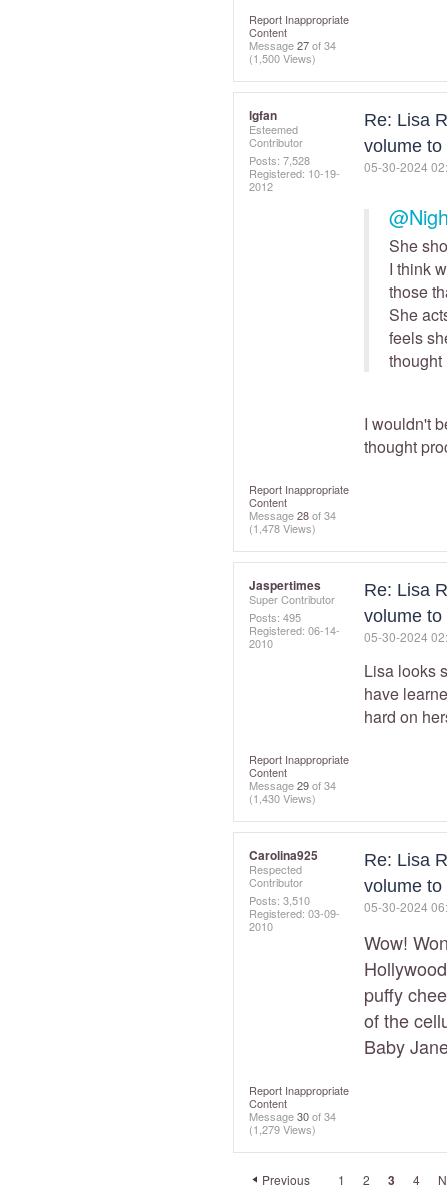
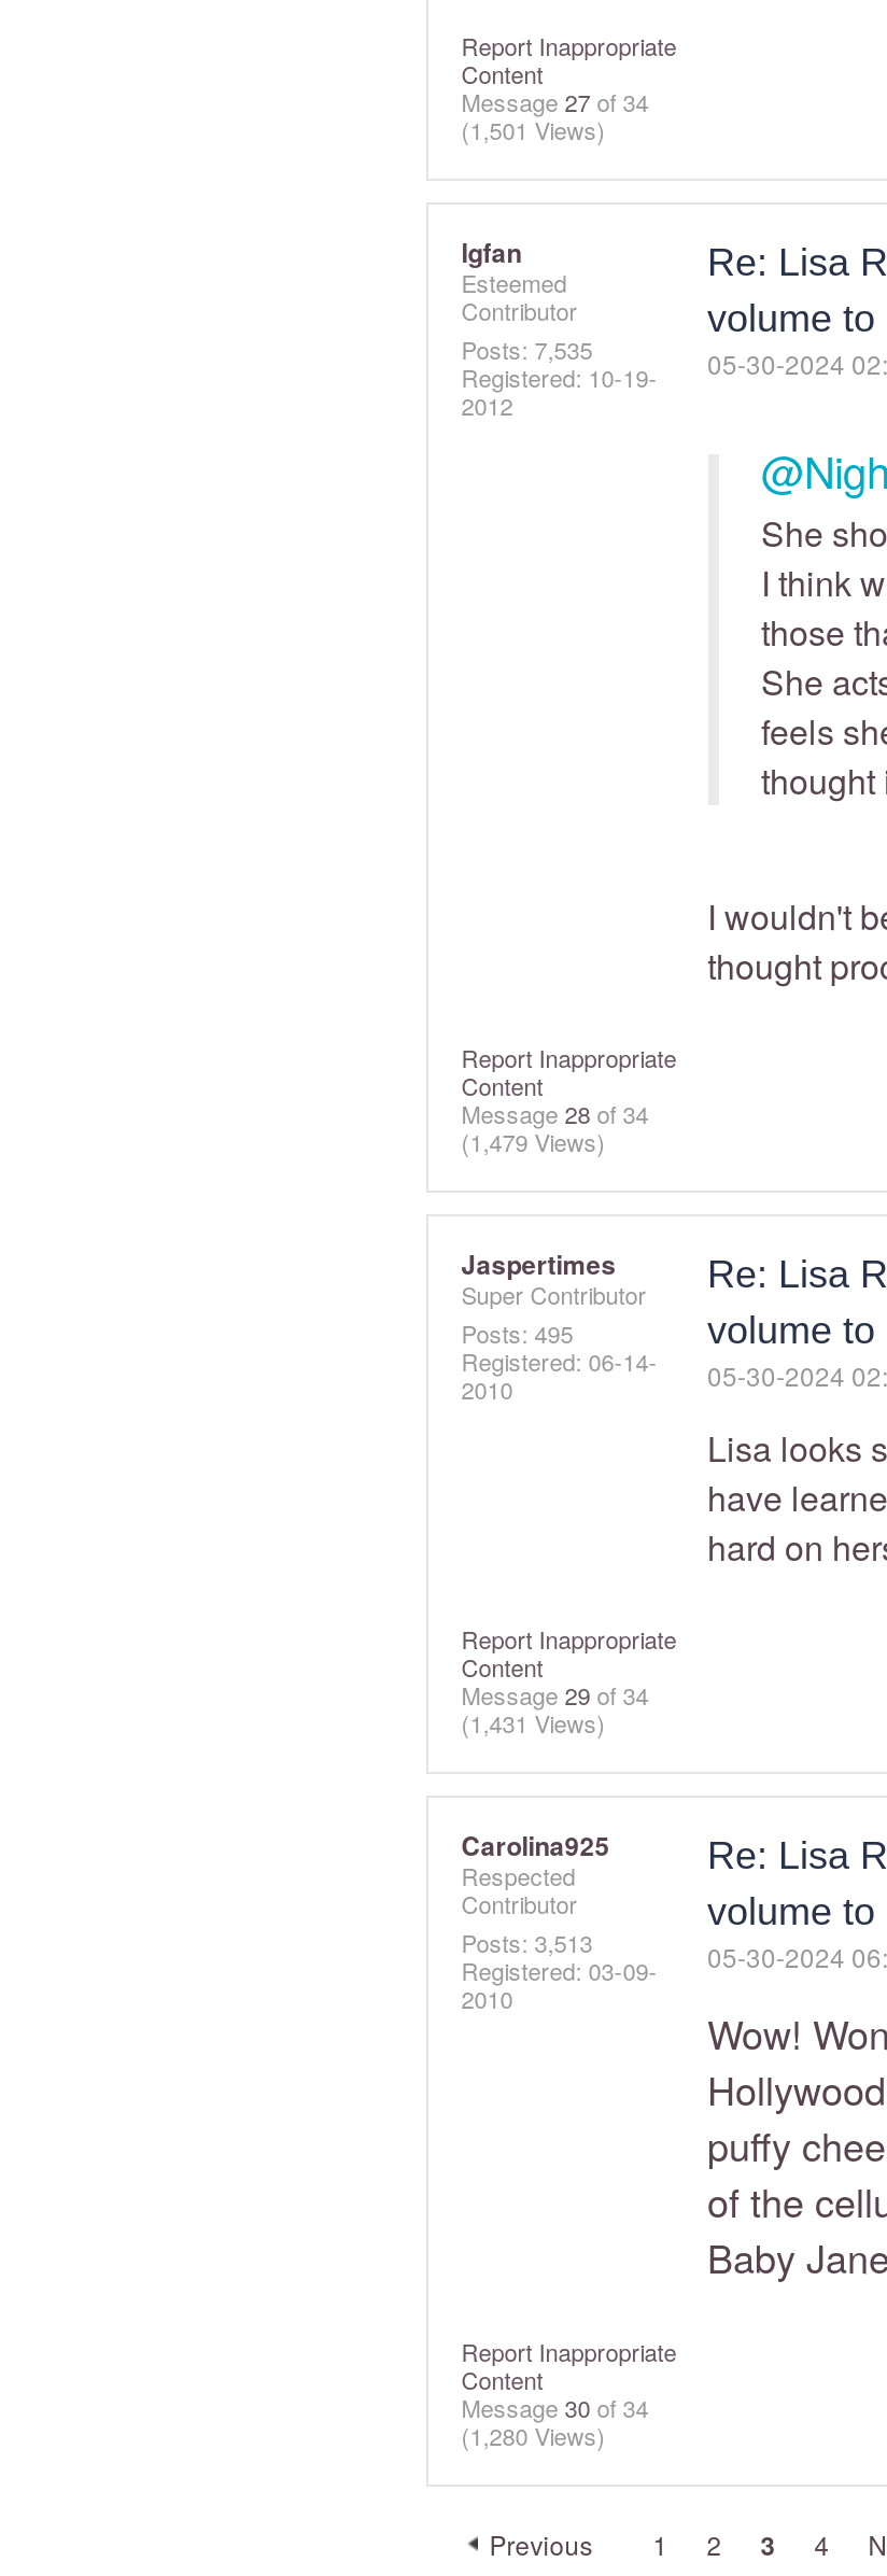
[249,50,316,66] (1,500 Views) -> [461,112,605,146] (1,501 Views)
[249,152,310,168] Posts: 7,528 -> [461,332,592,366] Posts: 7,535
[249,520,316,536] (1,478 Views) -> [461,1124,605,1158] (1,479 Views)
[249,790,316,806] (1,430 Views) -> [461,1705,605,1740] (1,431 Views)
[249,892,310,908] Posts: 3,510 -> [461,1925,592,1959] Posts: 3,513
[249,1121,316,1137] (1,279 Views) -> [461,2418,605,2452] (1,280 Views)

